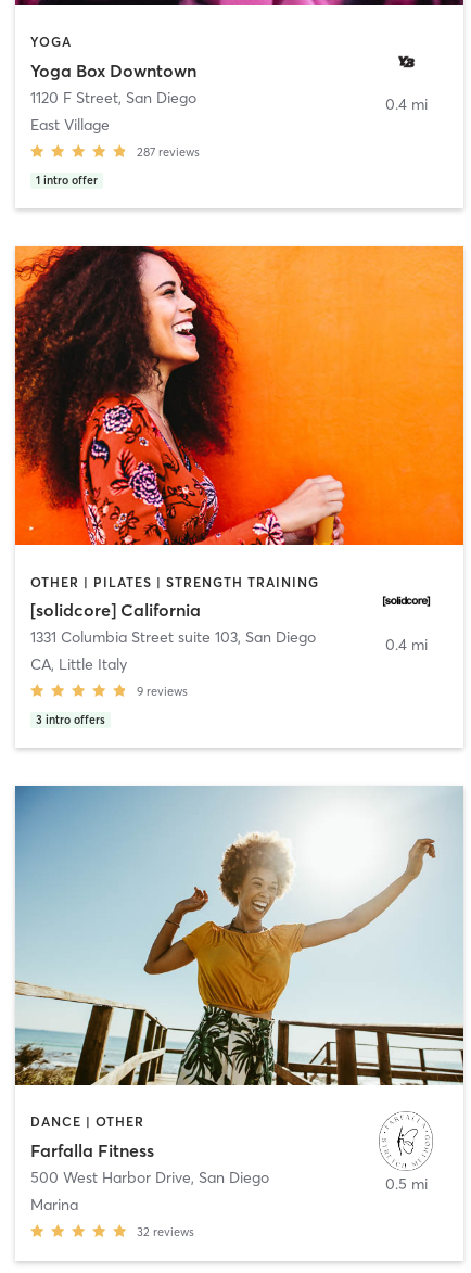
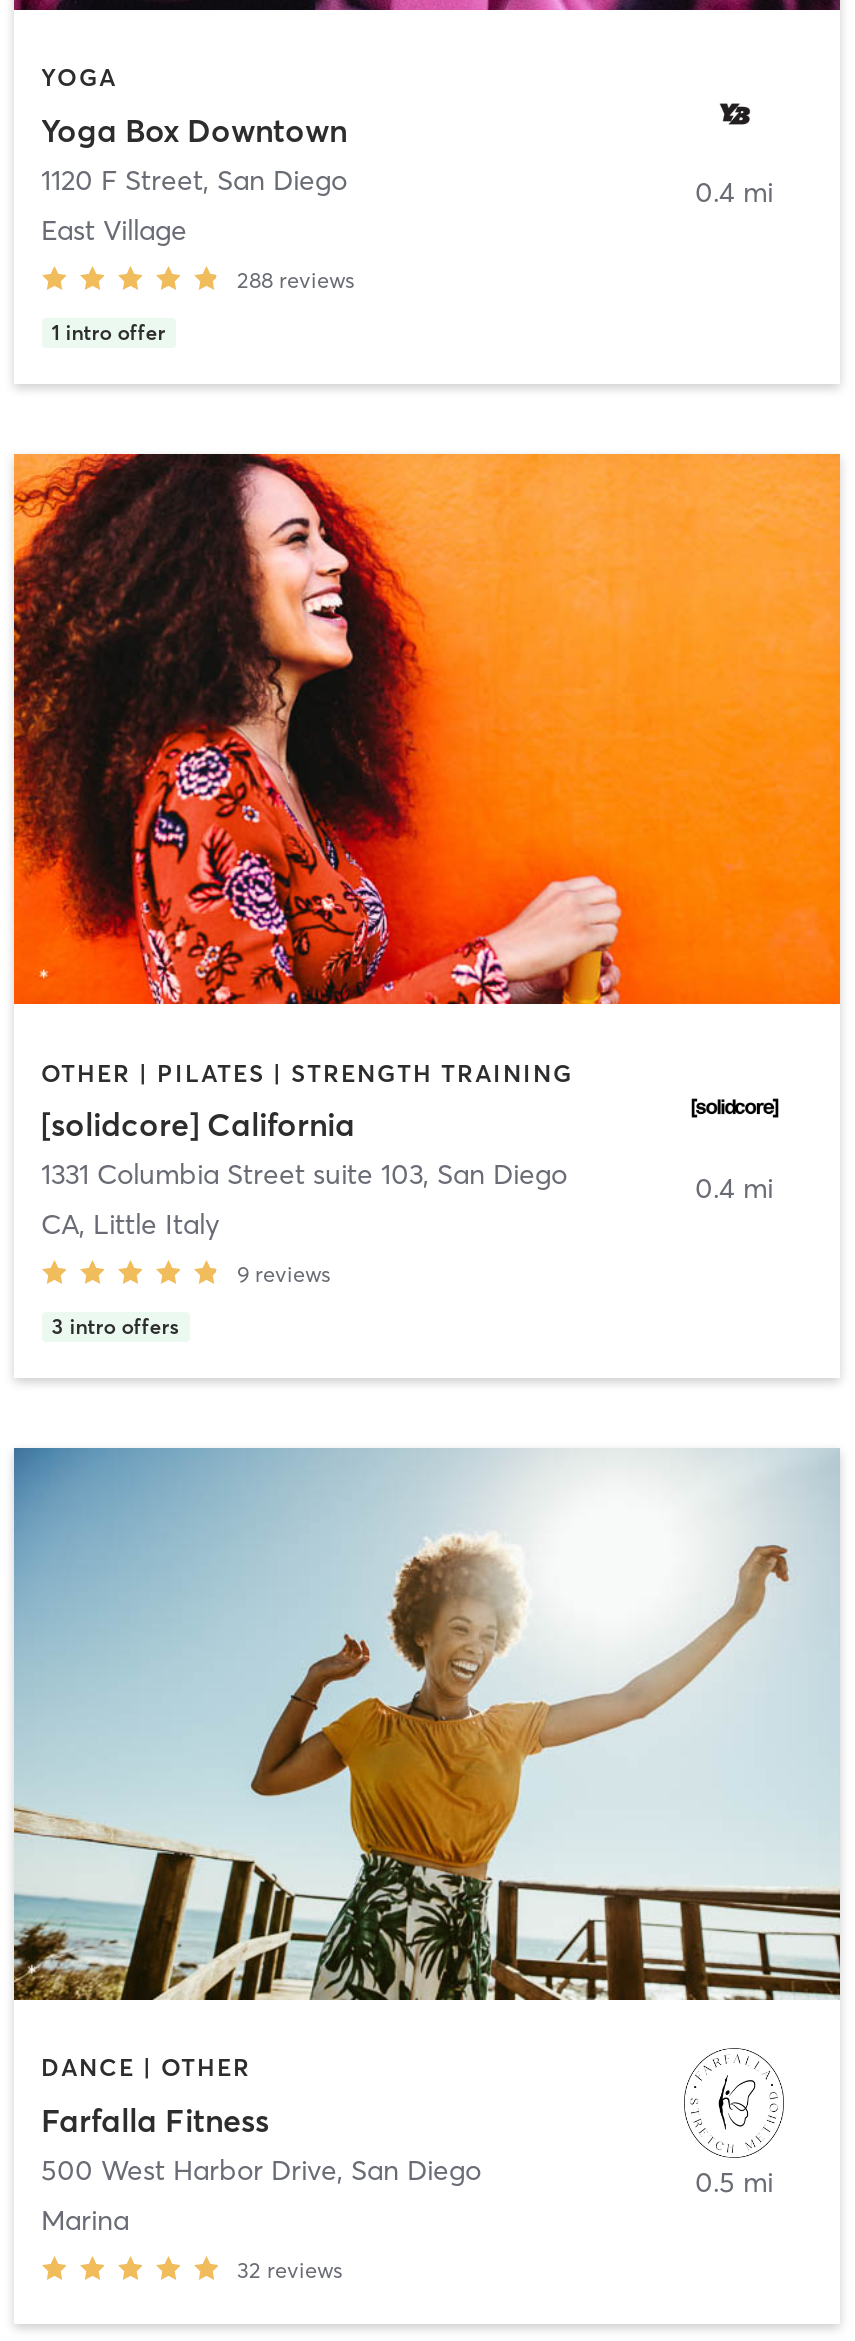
[136,144,199,160] 287 reviews -> [237,266,355,294] 288 reviews

